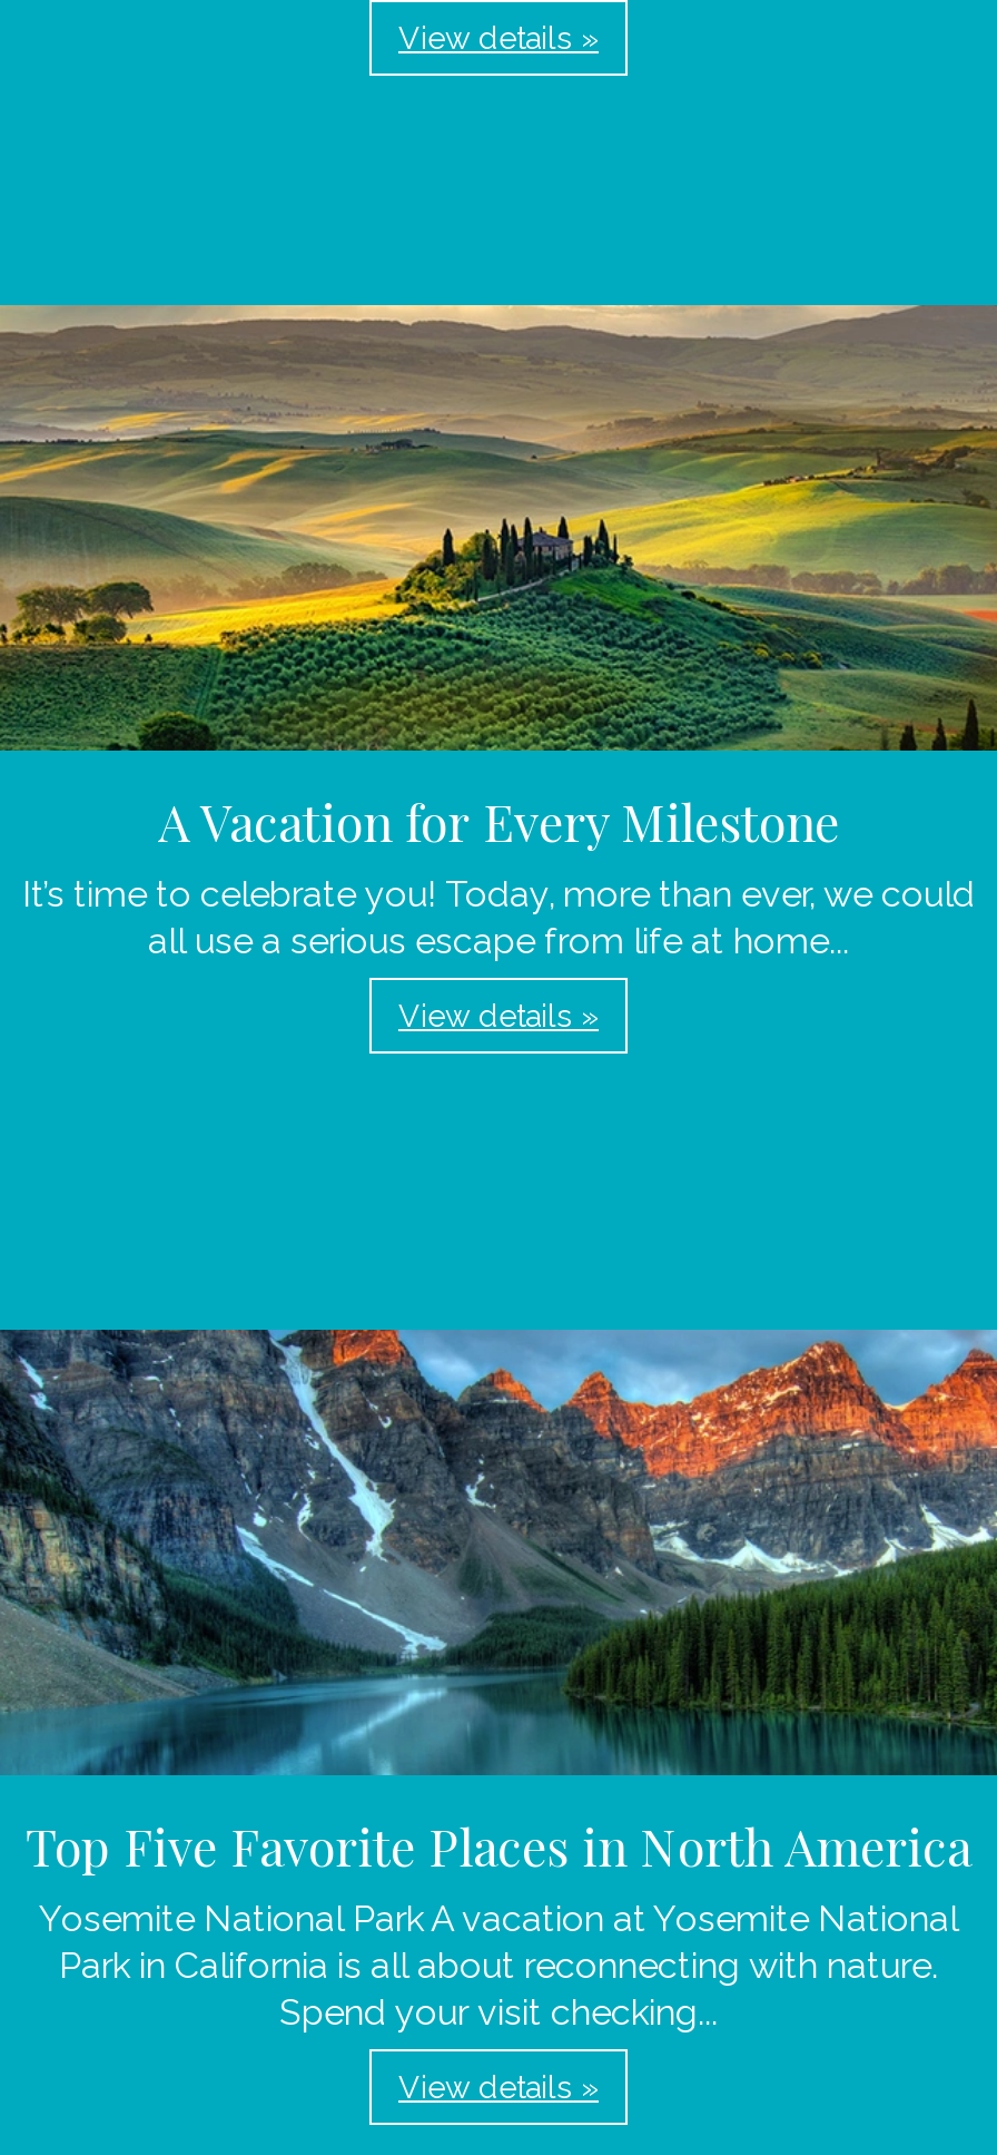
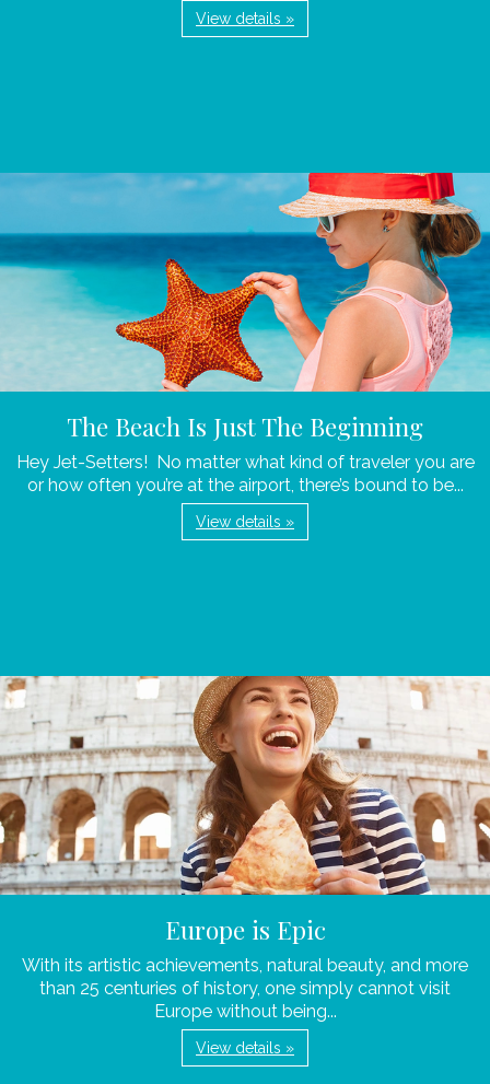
[7,303,990,962] [image] | A Vacation for Every Milestone | It’s time to celebrate you! Today, more than ever, we could | all use a serious escape from life at home... -> [3,172,487,495] [image] | The Beach Is Just The Beginning | Hey Jet-Setters! No matter what kind of traveler you are | or how often you’re at the airport, there’s bound to be...
[7,1328,990,2033] [image] | Top Five Favorite Places in North America | Yosemite National Park A vacation at Yosemite National | Park in California is all about reconnecting with nature. | Spend your visit checking... -> [3,675,487,1021] [image] | Europe is Epic | With its artistic achievements, natural beauty, and more | than 25 centuries of history, one simply cannot visit | Europe without being...

